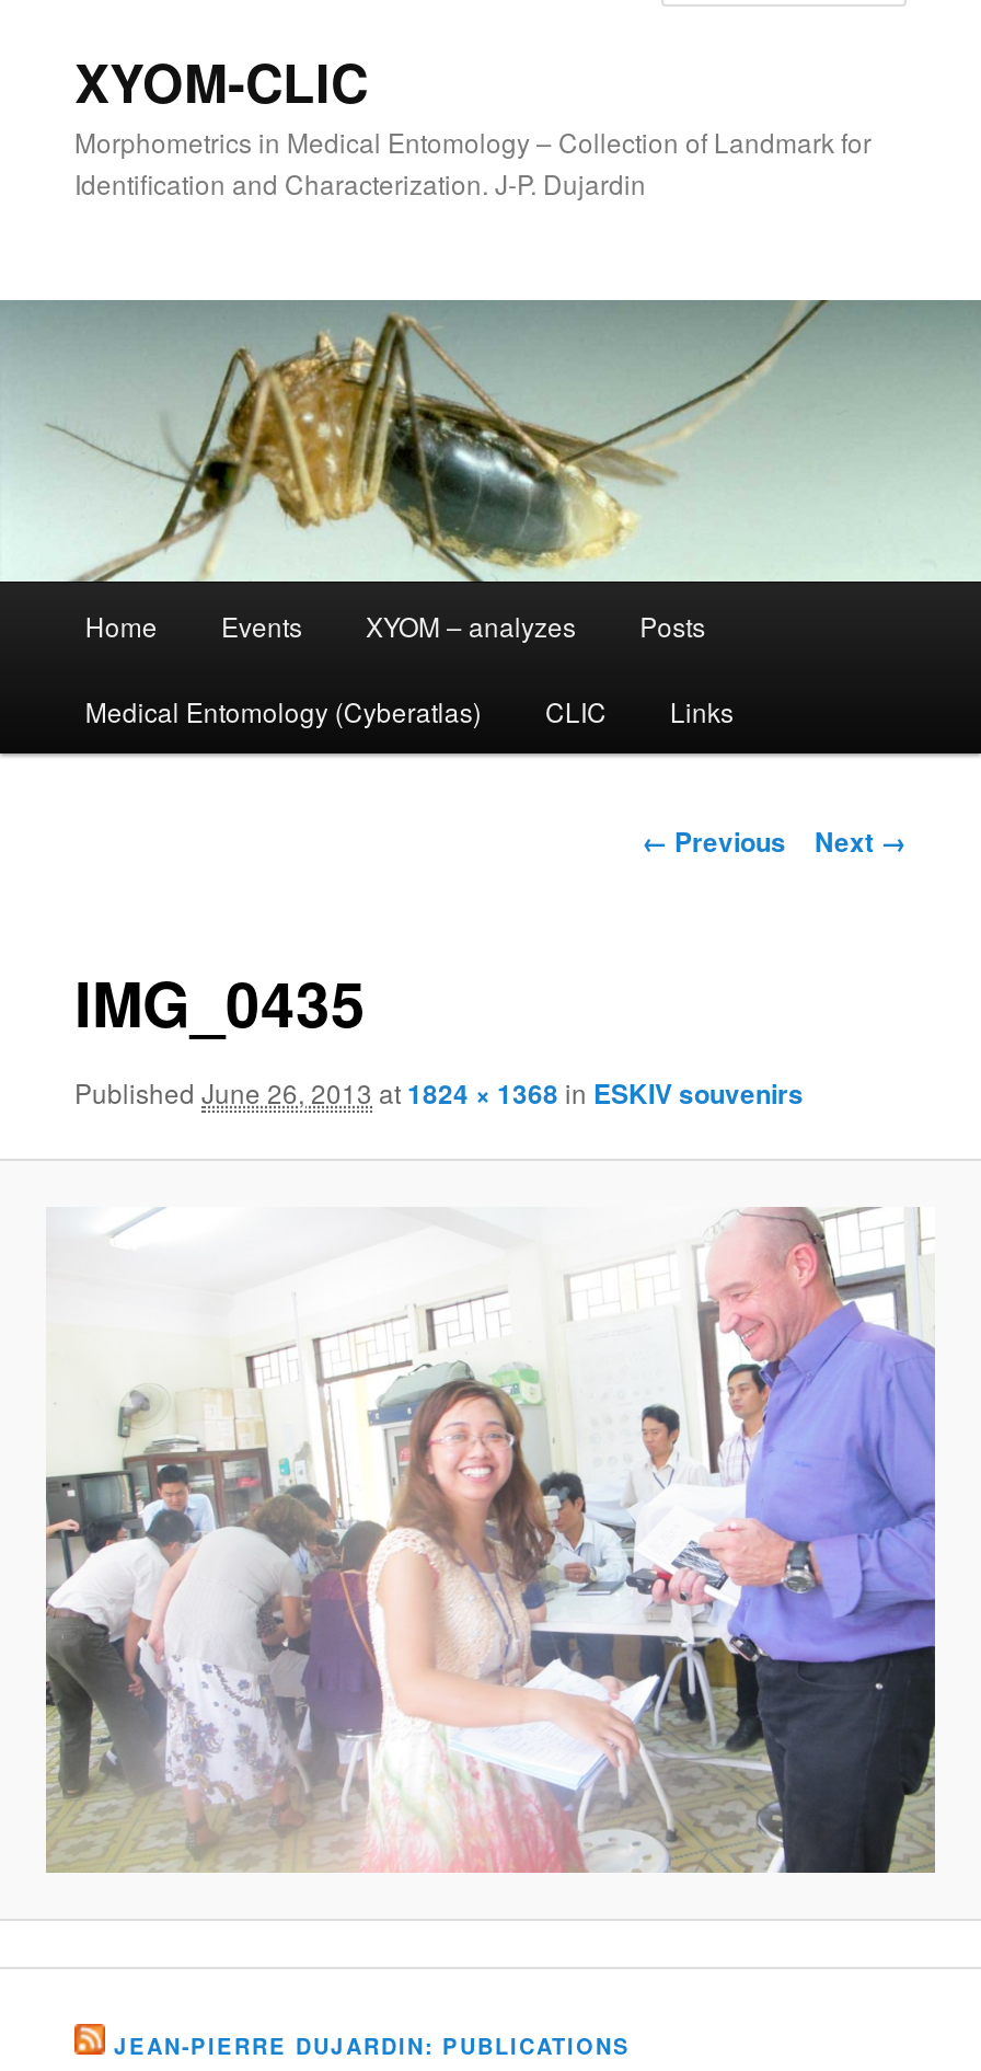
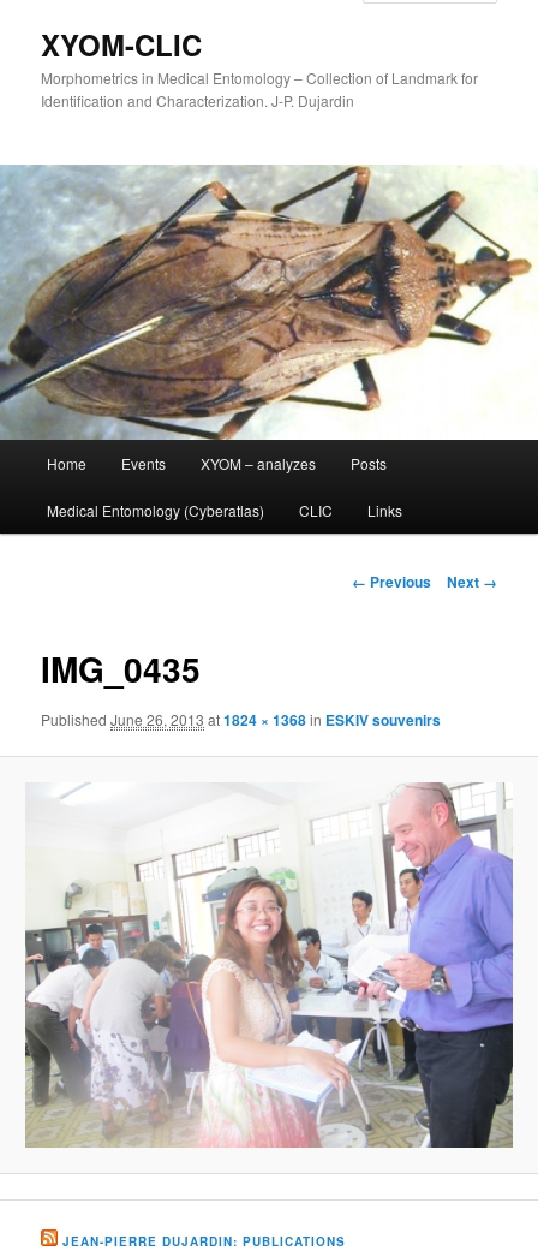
[7,298,974,583] [image] -> [4,165,534,441] [image]

